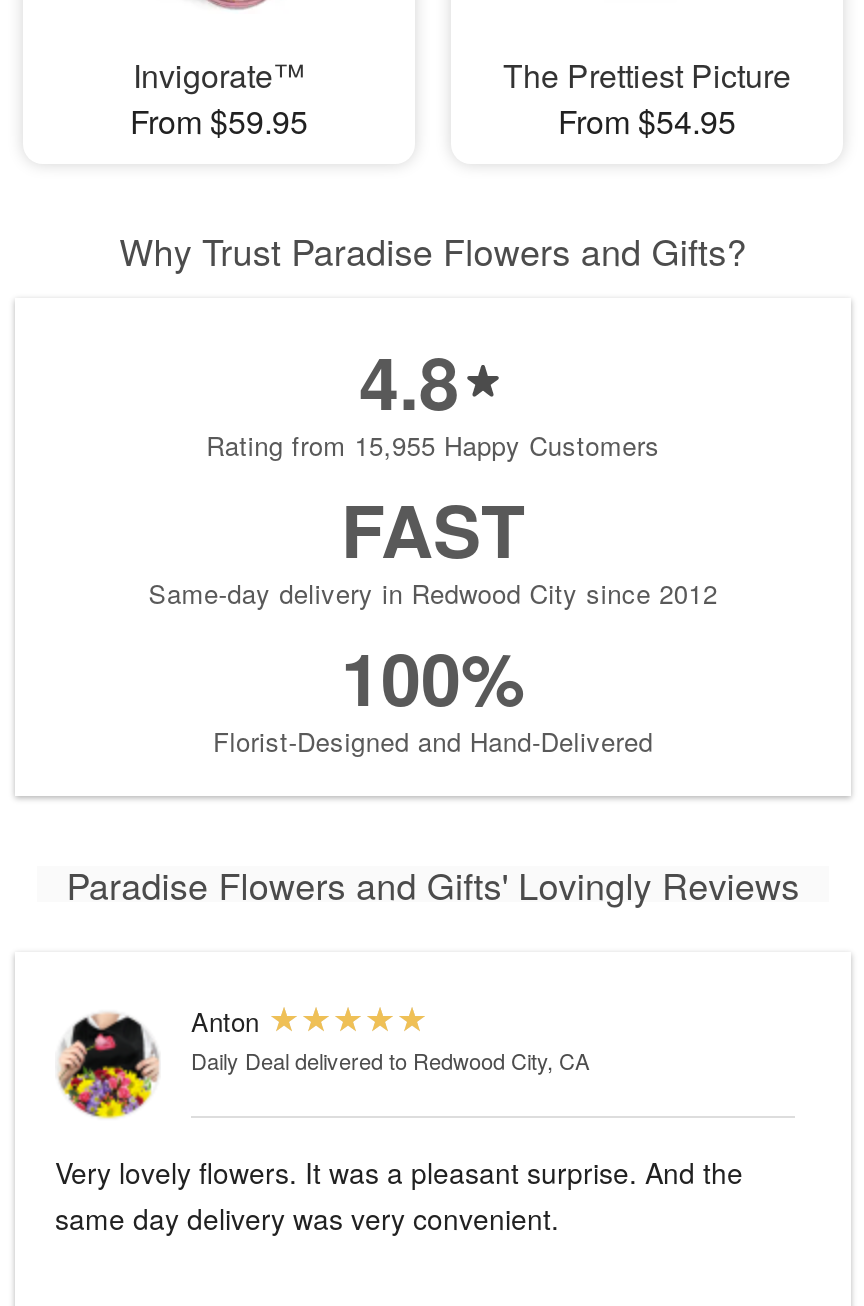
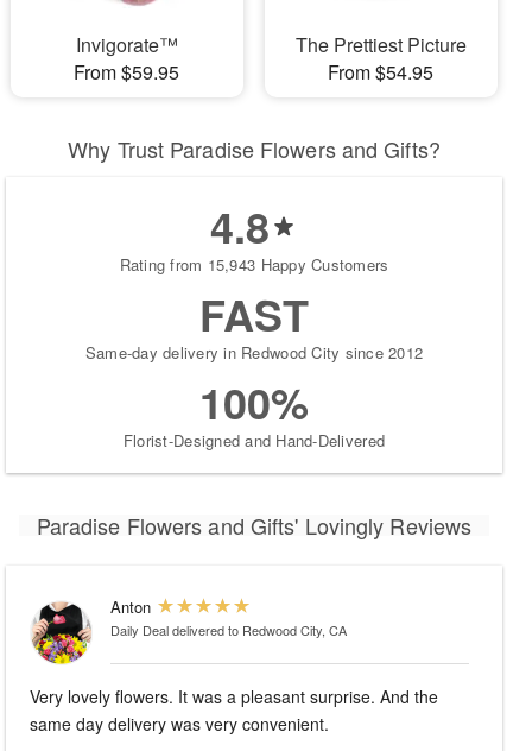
[206,426,660,464] Rating from 15,955 Happy Customers -> [119,253,389,276] Rating from 15,943 Happy Customers

